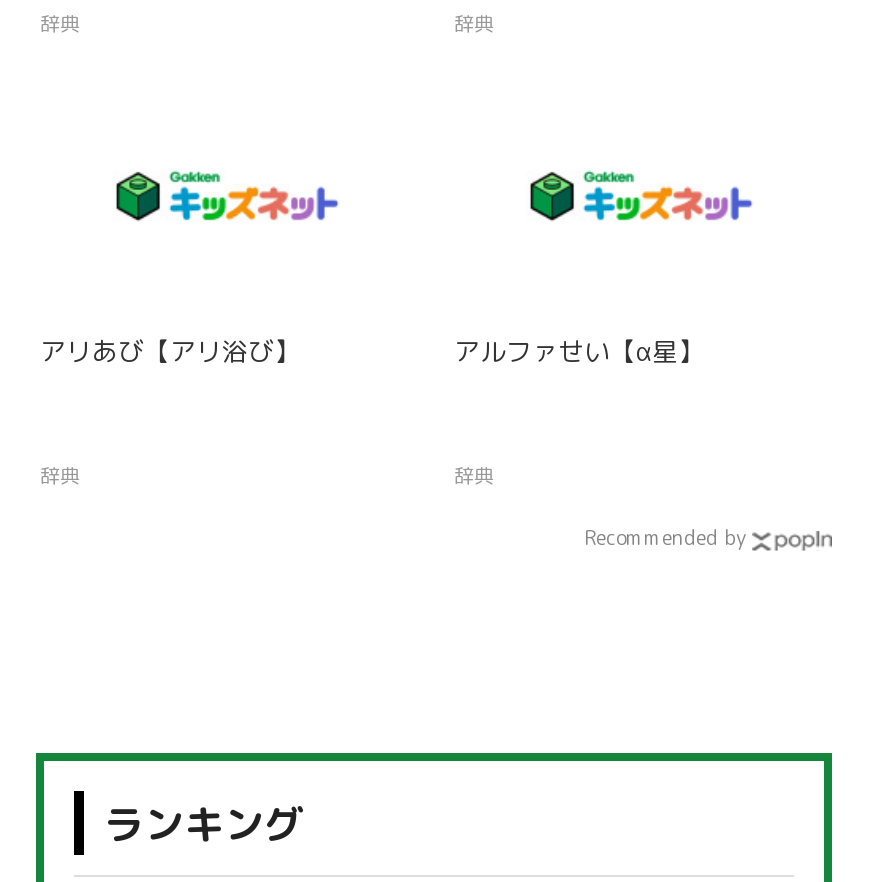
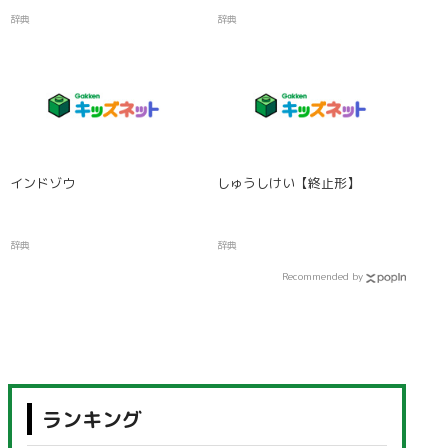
[40,333,300,369] アリあび【アリ浴び】 -> [10,174,75,192] インドゾウ
[454,333,704,369] アルファせい【α星】 -> [217,174,360,192] しゅうしけい【終止形】

